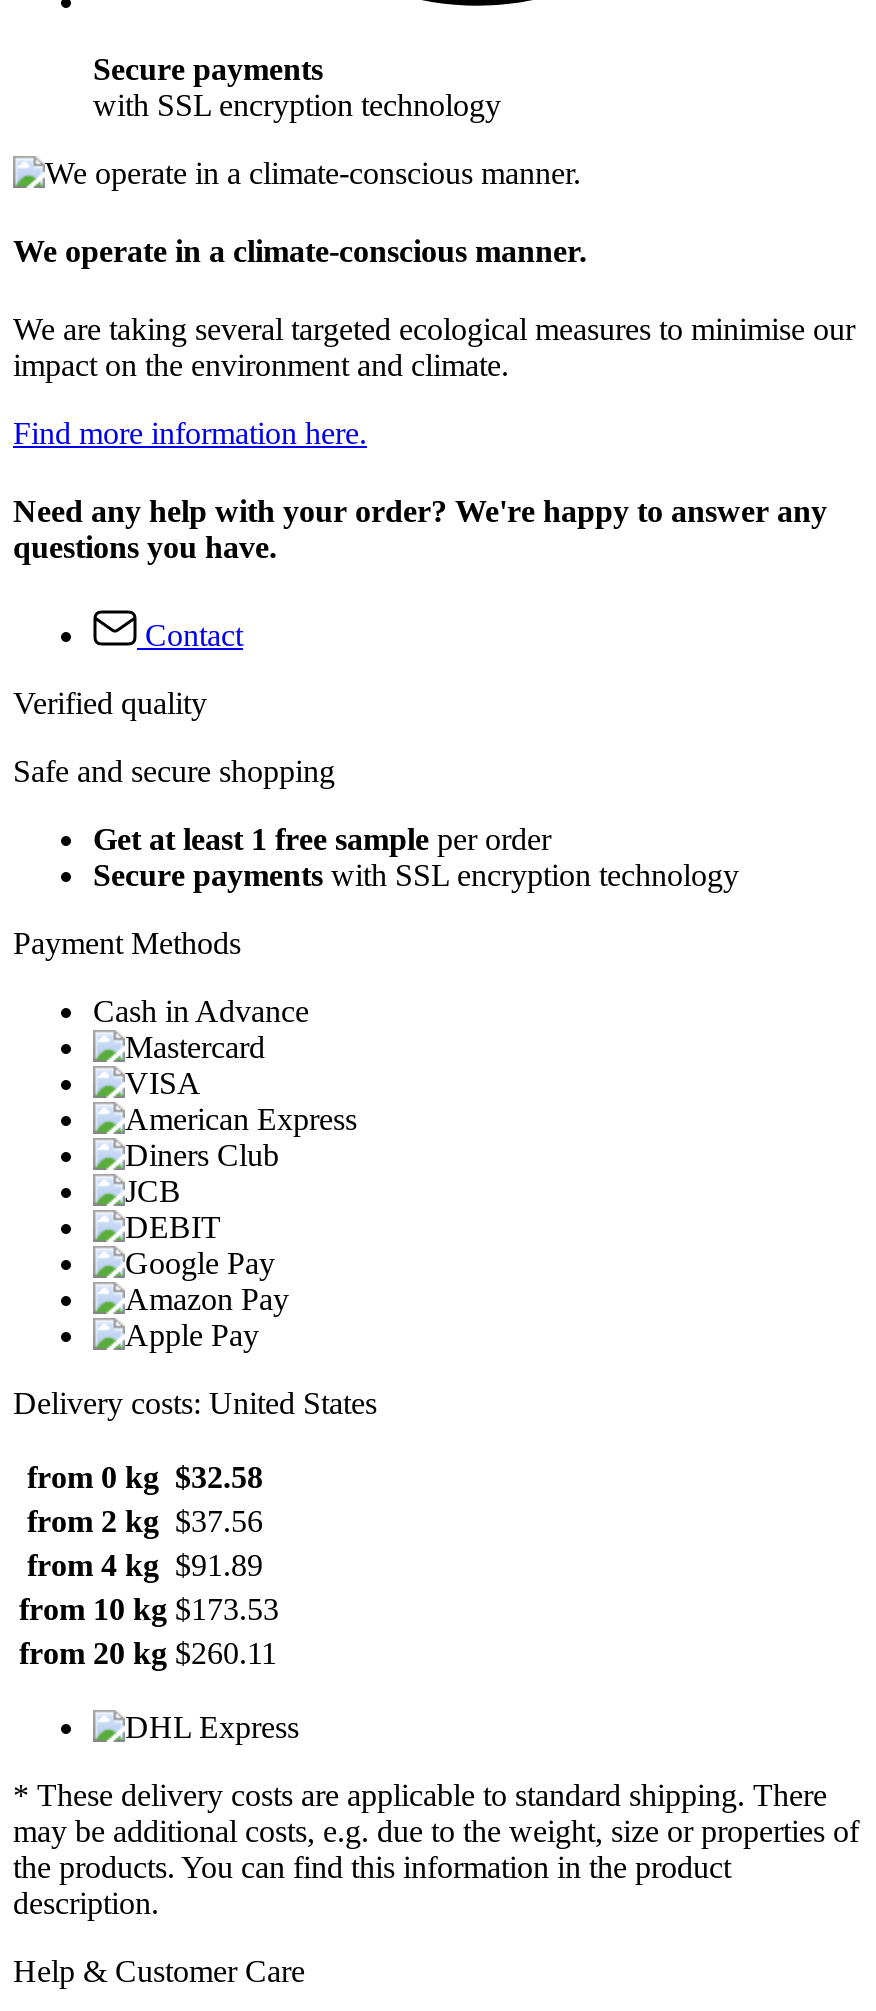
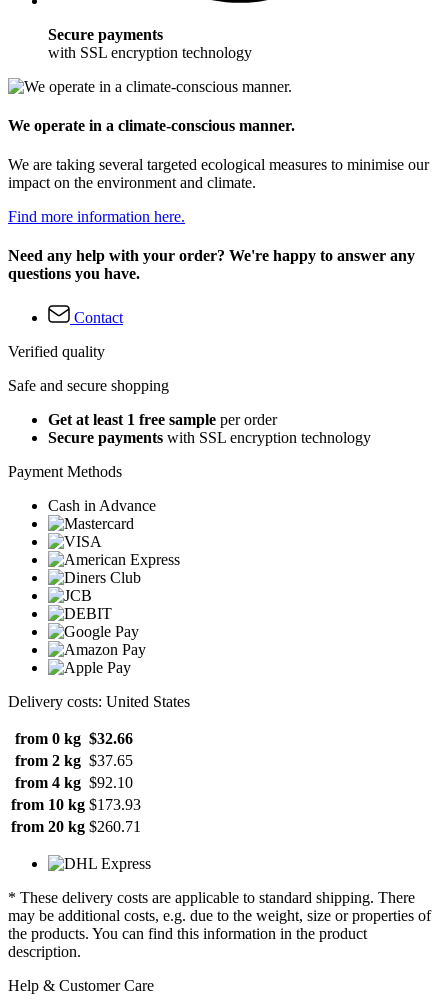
[27,1459,263,1493] from 0 kg $32.58 -> [15,730,133,747] from 0 kg $32.66
[27,1503,263,1537] from 2 kg $37.56 -> [15,752,133,769] from 2 kg $37.65
[27,1547,263,1581] from 4 kg $91.89 -> [15,774,133,791] from 4 kg $92.10
[19,1591,279,1625] from 10 kg $173.53 -> [11,796,141,813] from 10 kg $173.93
[19,1635,277,1669] from 20 kg $260.11 -> [11,818,141,835] from 20 kg $260.71

